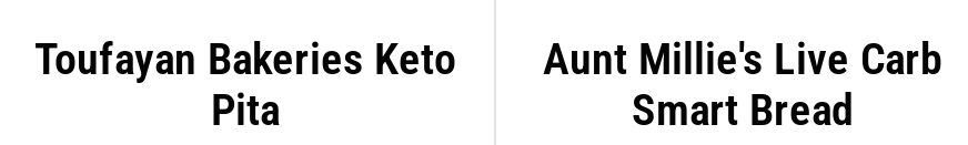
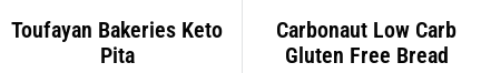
[543,32,942,136] Aunt Millie's Live Carb | Smart Bread -> [276,17,457,69] Carbonaut Low Carb | Gluten Free Bread

